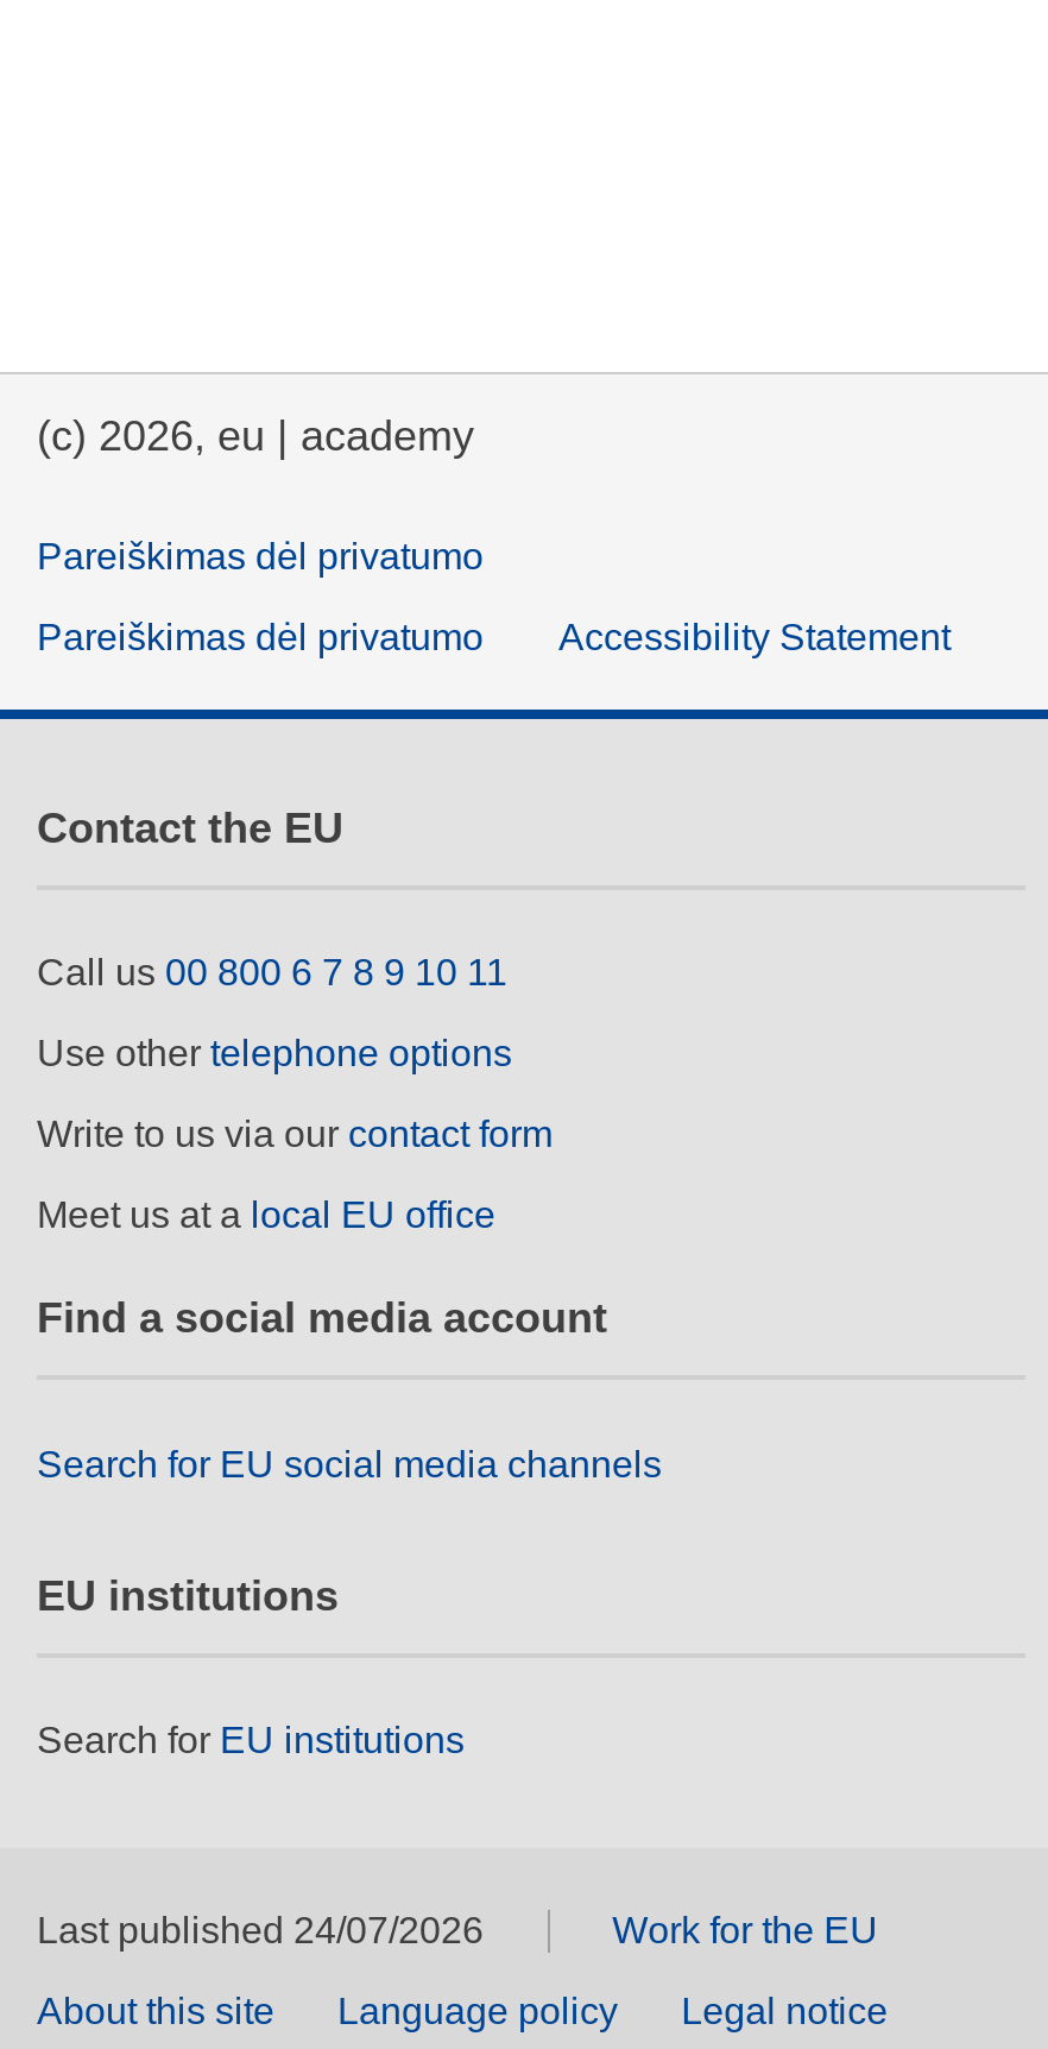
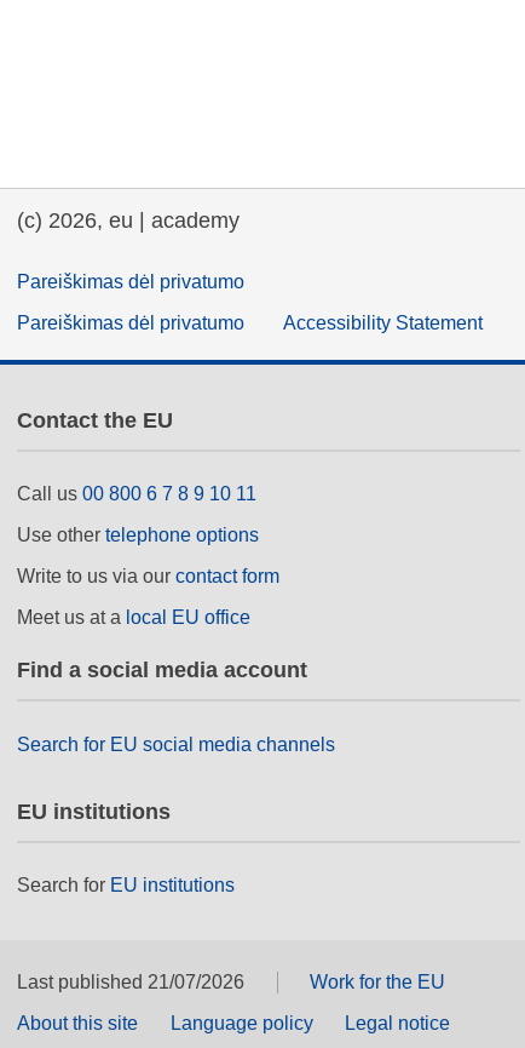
[37,1911,484,1952] Last published 24/07/2026 -> [17,972,244,993] Last published 21/07/2026

